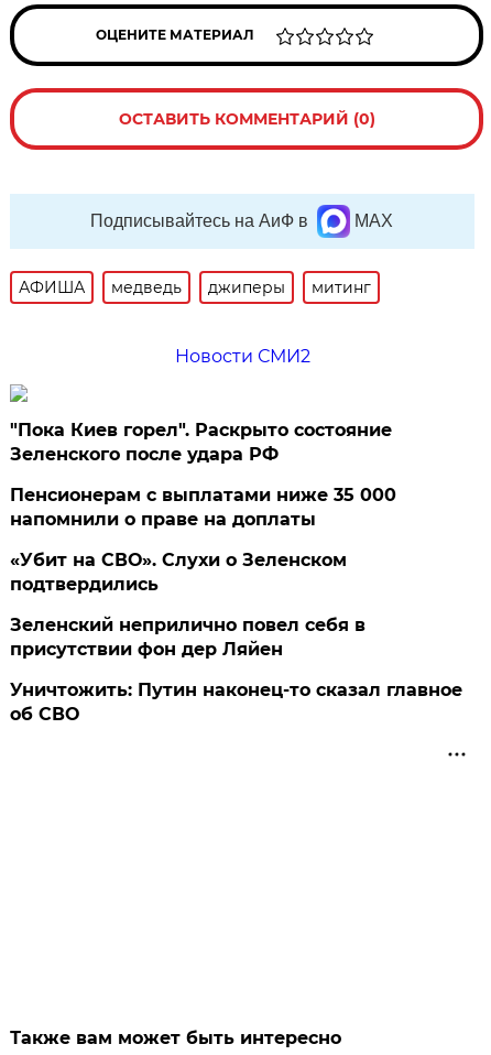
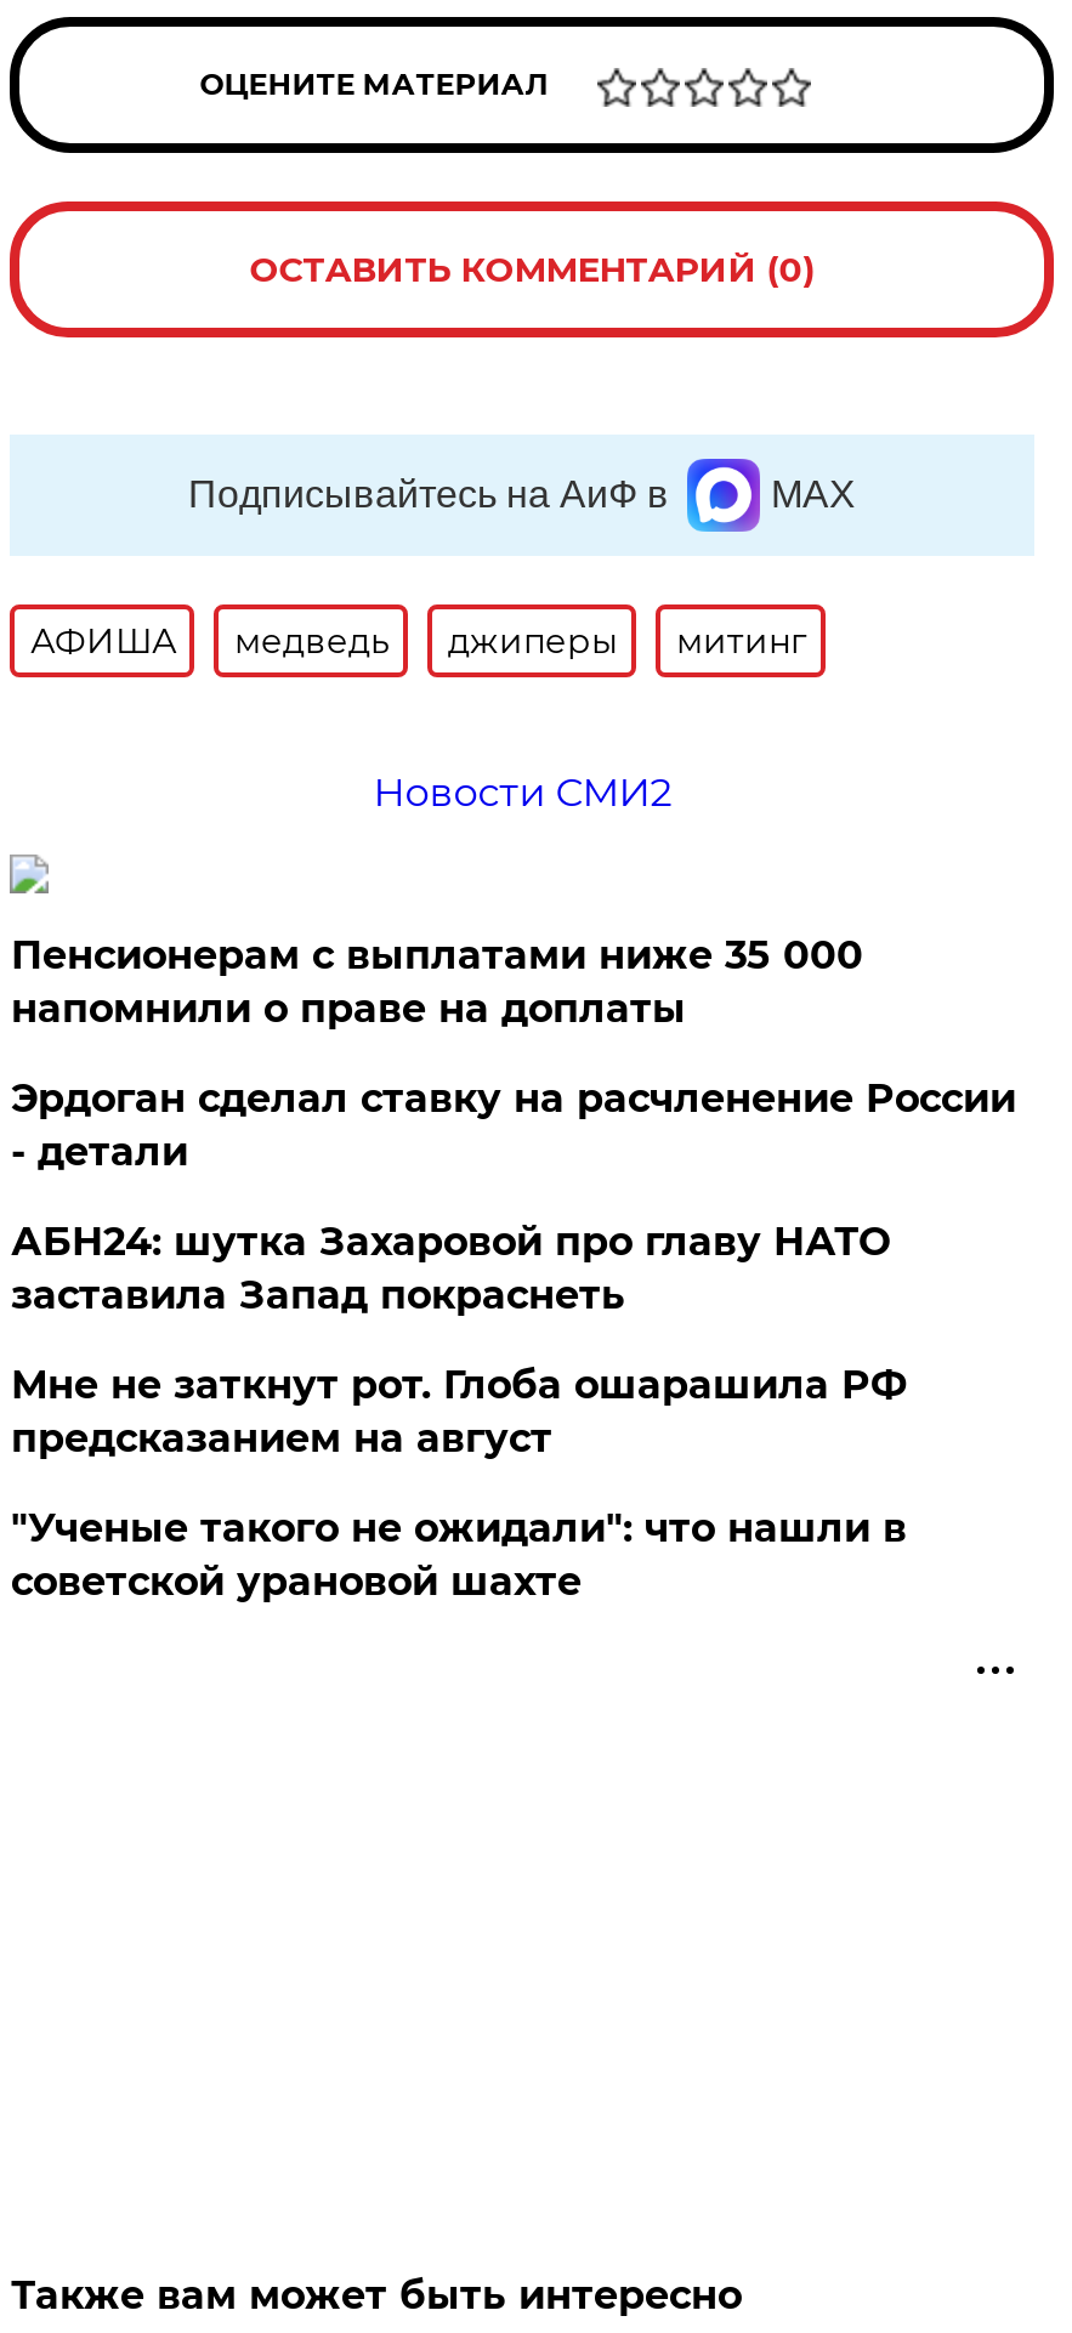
[10,420,392,465] "Пока Киев горел". Раскрыто состояние | Зеленского после удара РФ -> none
moved [10,485,397,530] -> [11,933,863,1032]: Пенсионерам с выплатами ниже 35 000 | напомнили о праве на доплаты
[10,550,463,725] «Убит на СВО». Слухи о Зеленском | подтвердились | Зеленский неприлично повел cебя в | присутствии фон дер Ляйен | Уничтожить: Путин наконец-то сказал главное | об СВО -> [11,1076,1016,1605] Эрдоган сделал ставку на расчленение России | - детали | АБН24: шутка Захаровой про главу НАТО | заставила Запад покраснеть | Мне не заткнут рот. Глоба ошарашила РФ | предсказанием на август | "Ученые такого не ожидали": что нашли в | советской урановой шахте

